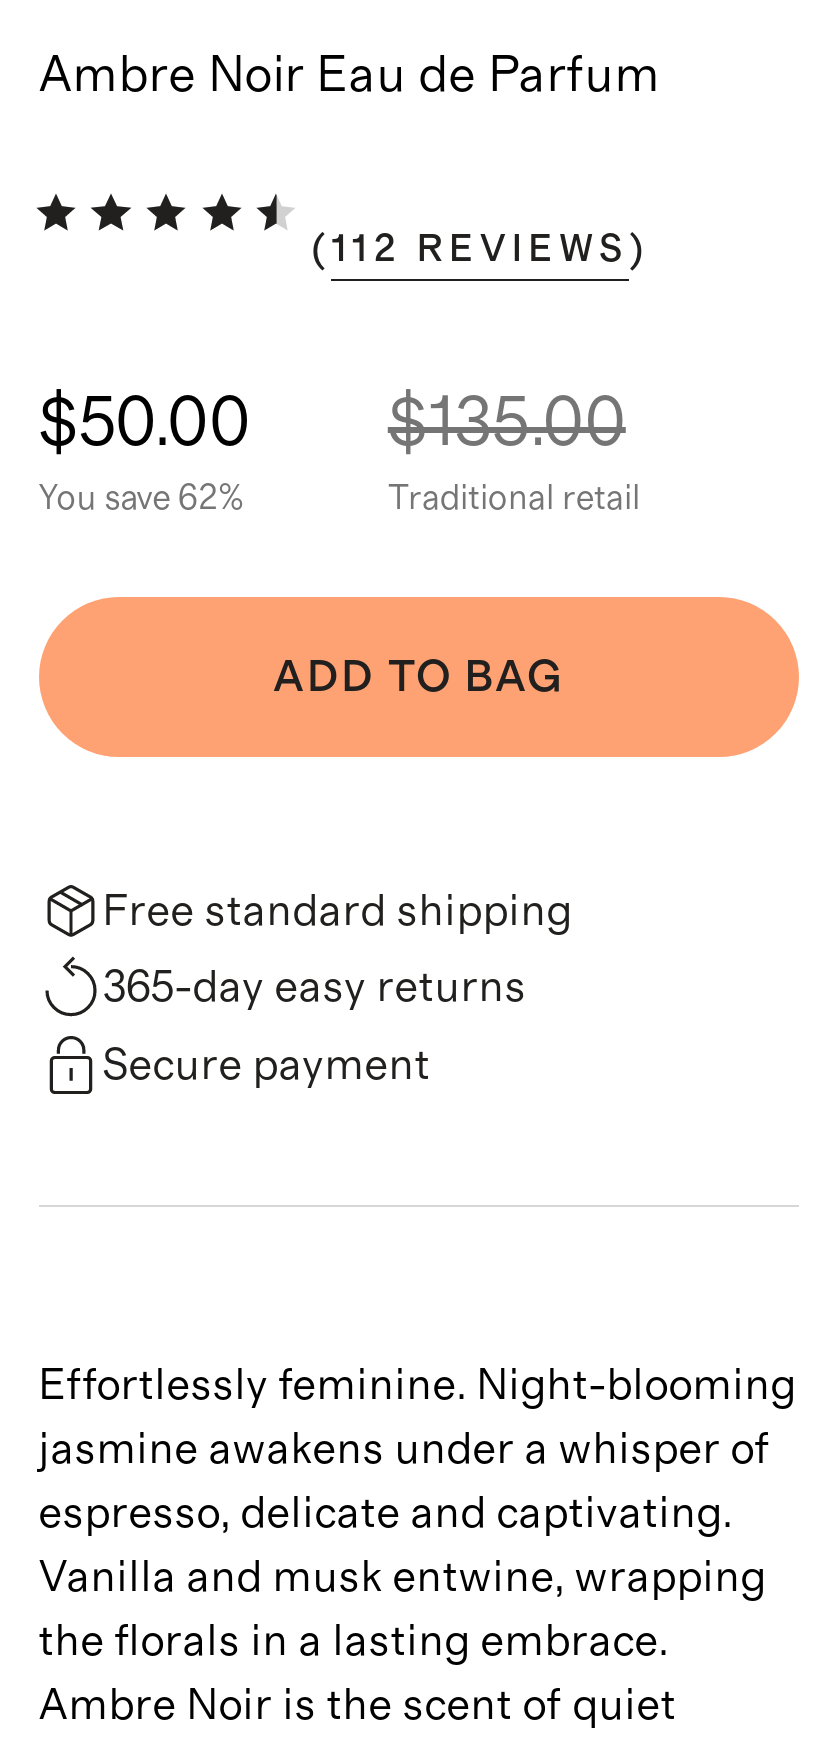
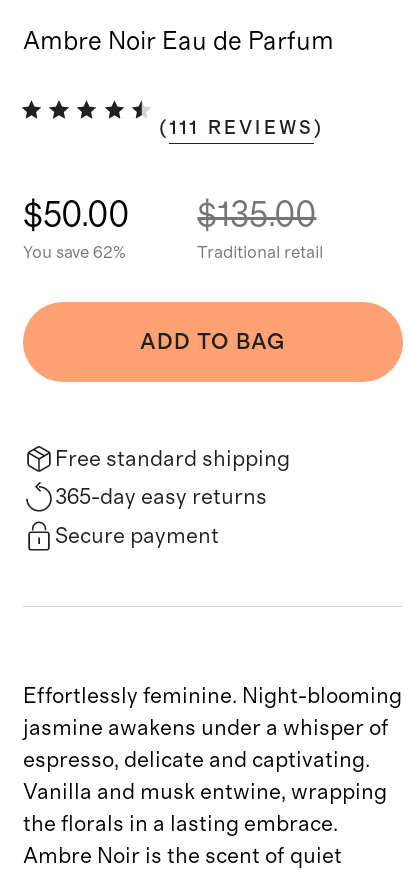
[311,231,650,269] (112 REVIEWS) -> [159,119,324,138] (111 REVIEWS)

